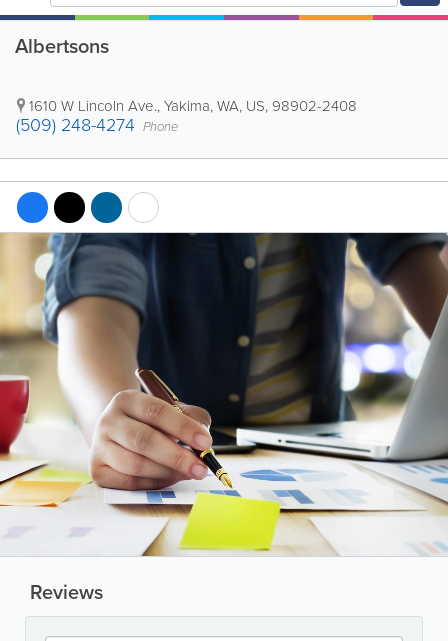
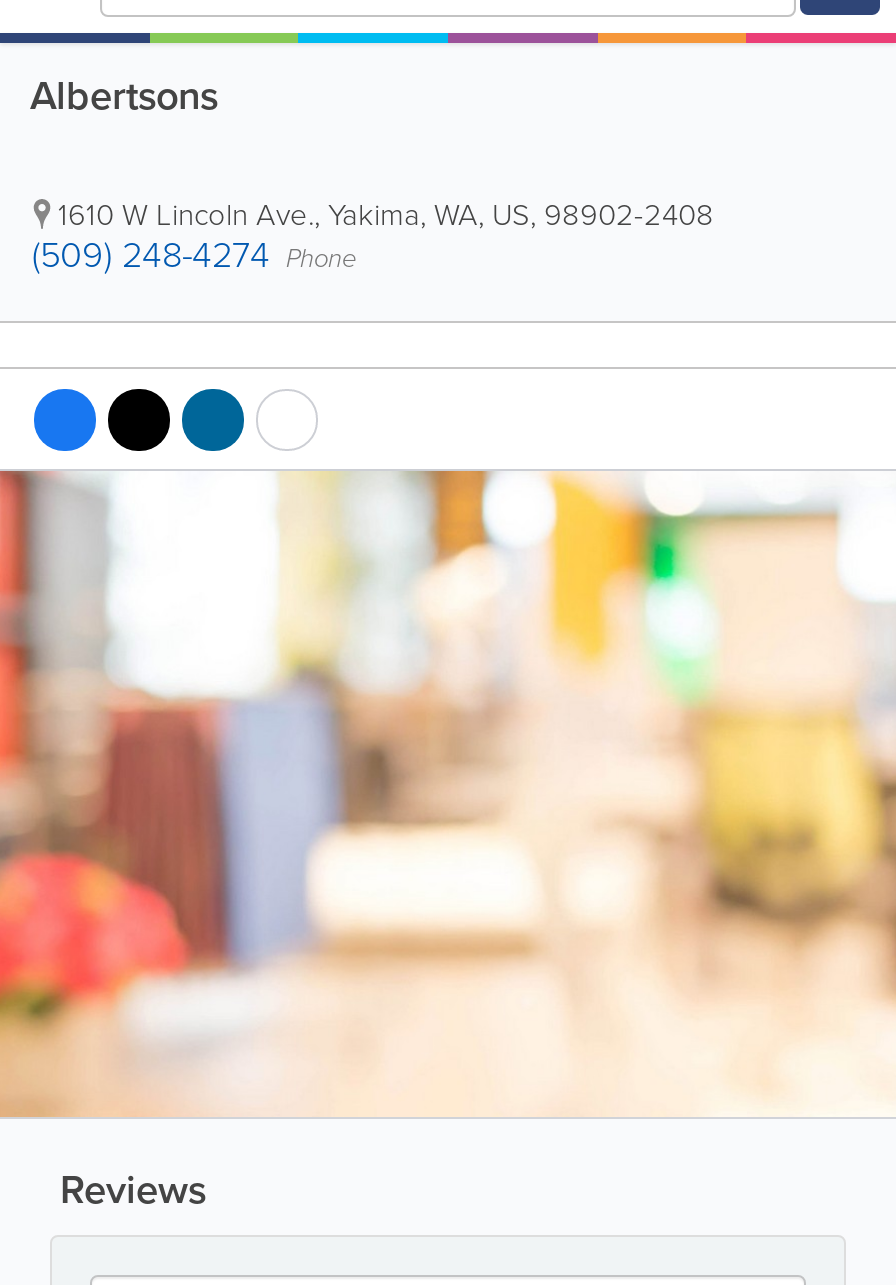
[3,232,445,557] [image] -> [6,469,890,1119] [image]

